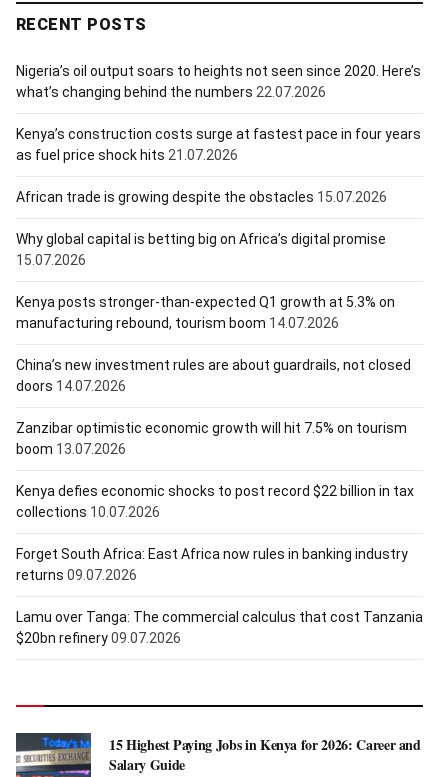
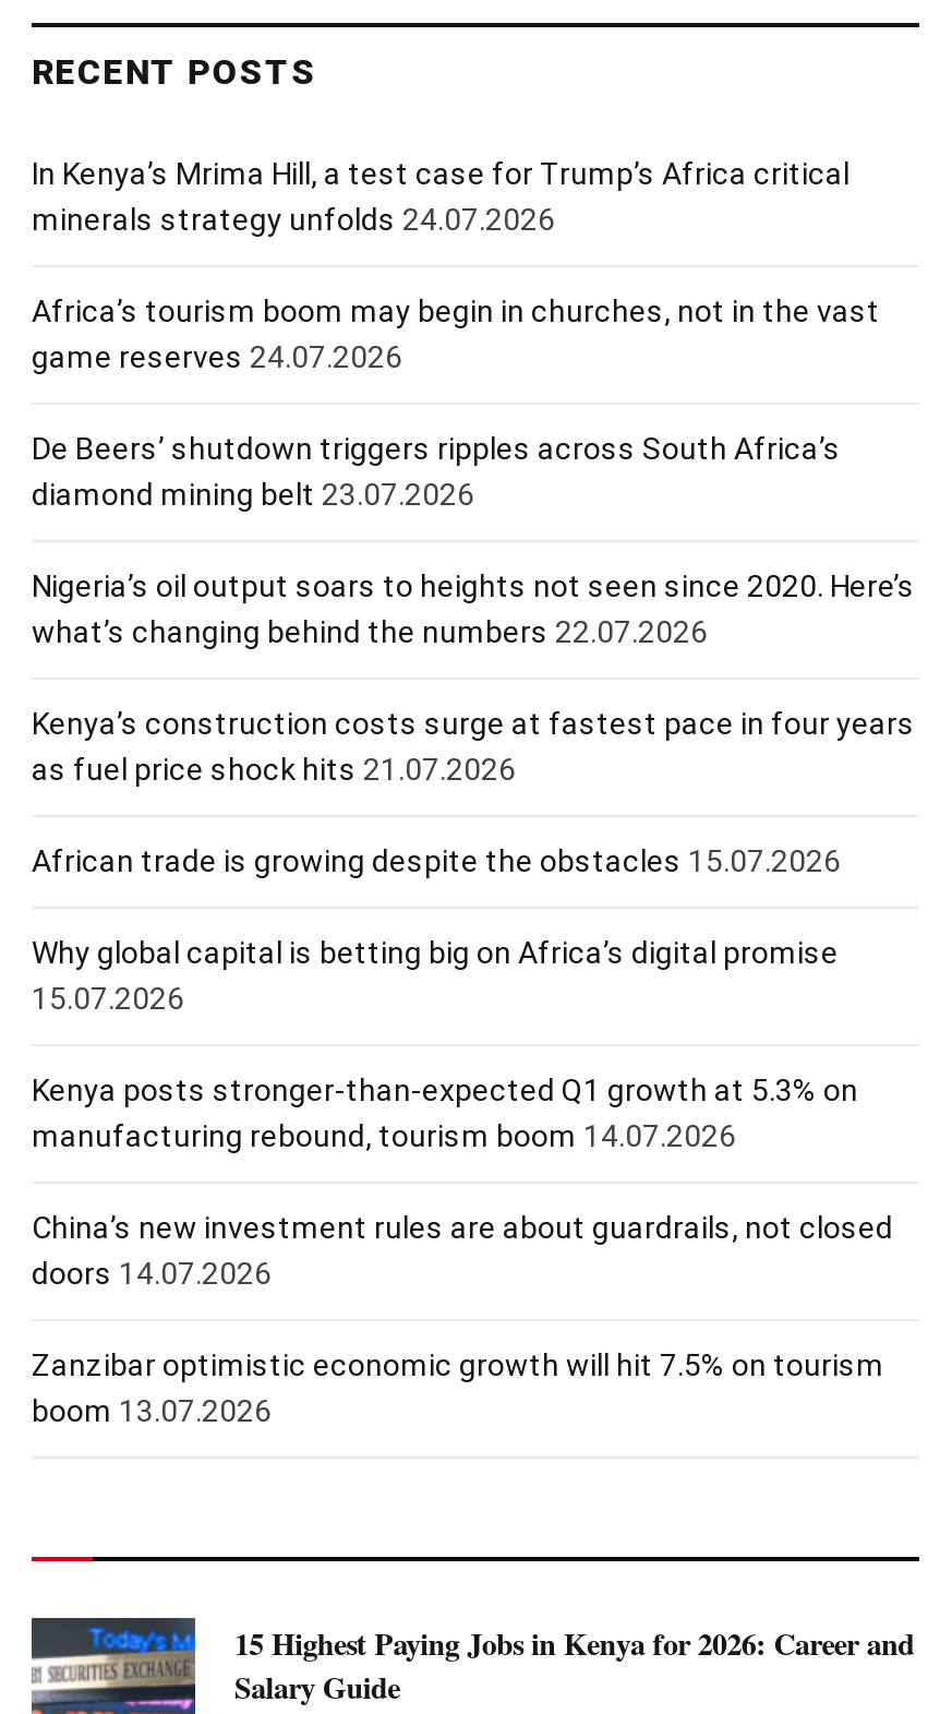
none -> [32,157,880,513] In Kenya’s Mrima Hill, a test case for Trump’s Africa critical | minerals strategy unfolds 24.07.2026 | Africa’s tourism boom may begin in churches, not in the vast | game reserves 24.07.2026 | De Beers’ shutdown triggers ripples across South Africa’s | diamond mining belt 23.07.2026
moved [16,63,421,457] -> [32,569,915,1429]: Nigeria’s oil output soars to heights not seen since 2020. Here’s | what’s changing behind the numbers 22.07.2026 | Kenya’s construction costs surge at fastest pace in four years | ... | Zanzibar optimistic economic growth will hit 7.5% on tourism | boom 13.07.2026
[16,483,423,646] Kenya defies economic shocks to post record $22 billion in tax | collections 10.07.2026 | Forget South Africa: East Africa now rules in banking industry | returns 09.07.2026 | Lamu over Tanga: The commercial calculus that cost Tanzania | $20bn refinery 09.07.2026 -> none

